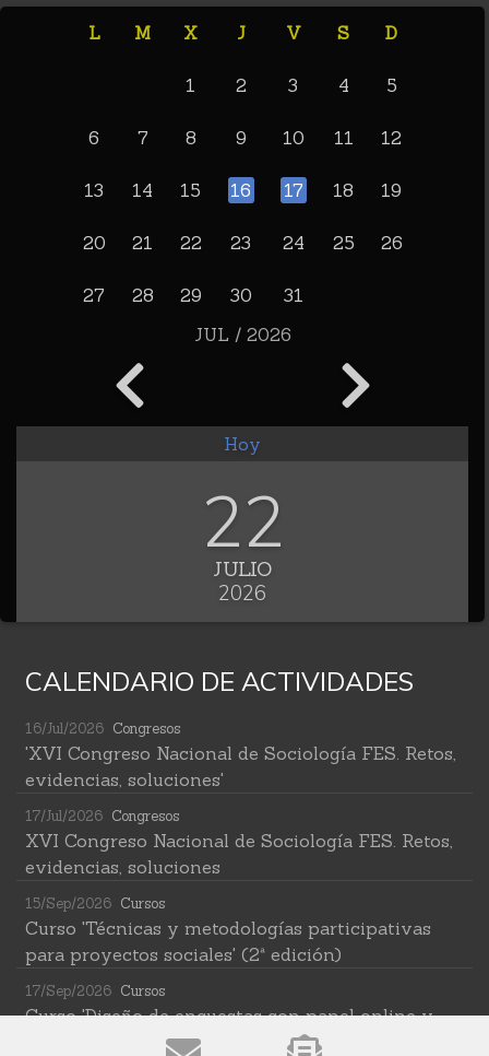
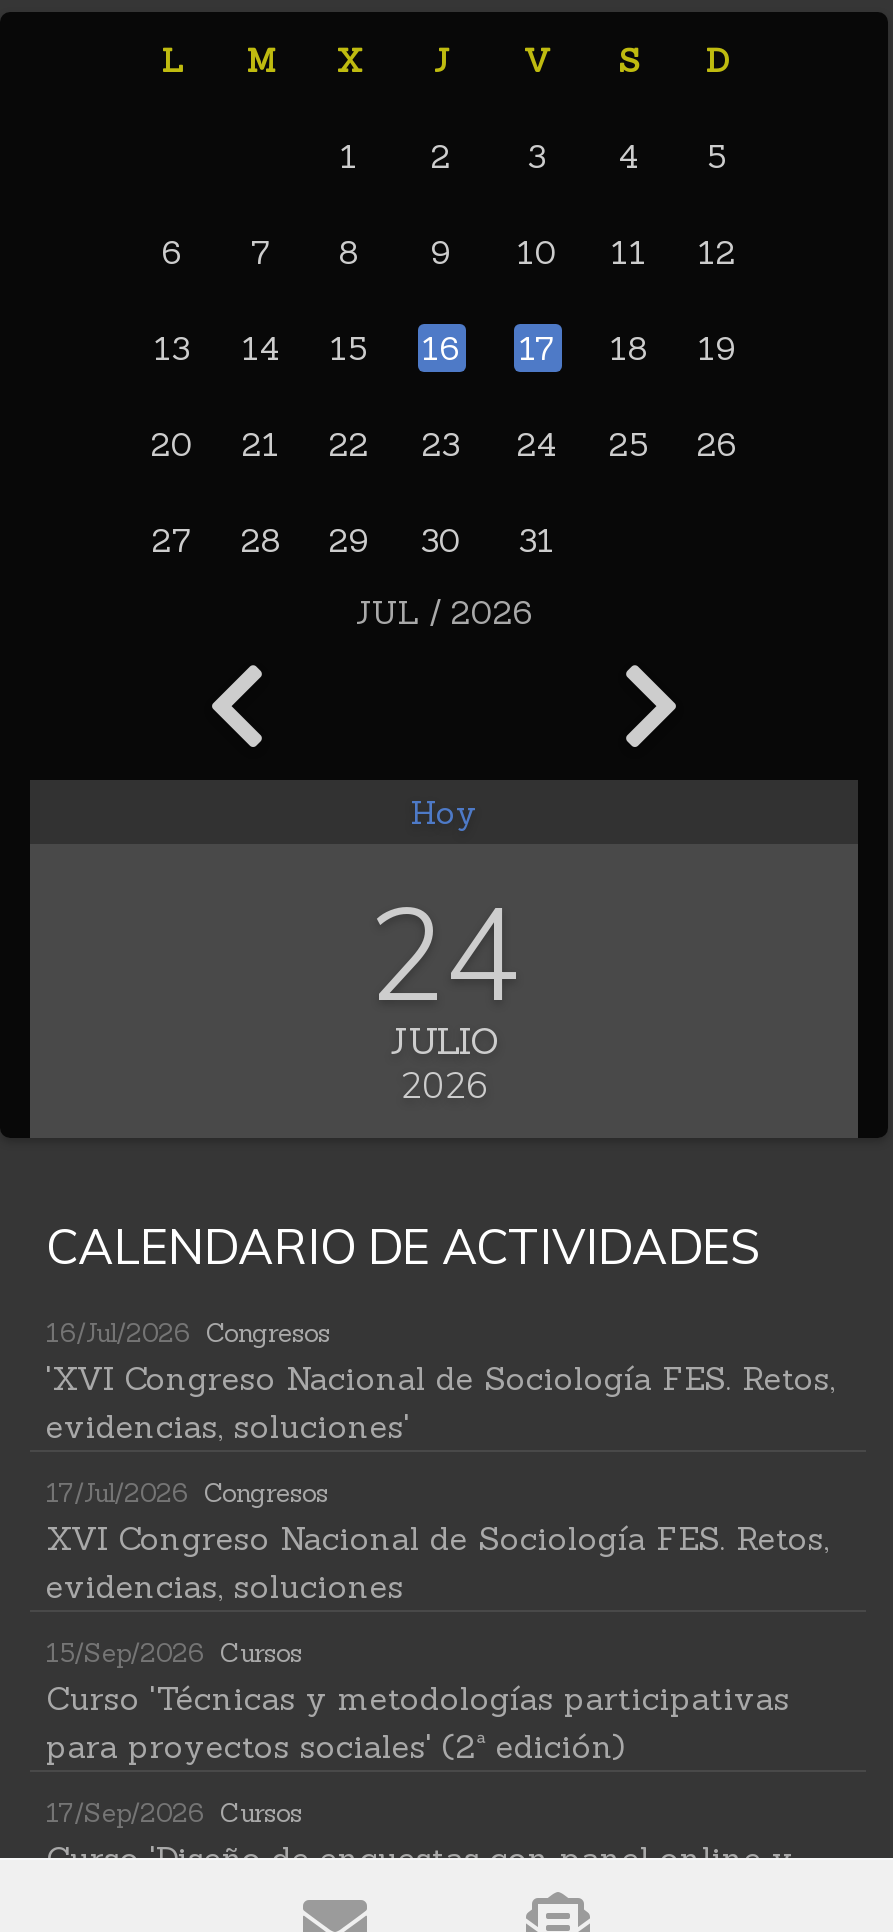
[201,477,284,565] 22 -> [368,873,520,1033] 24

